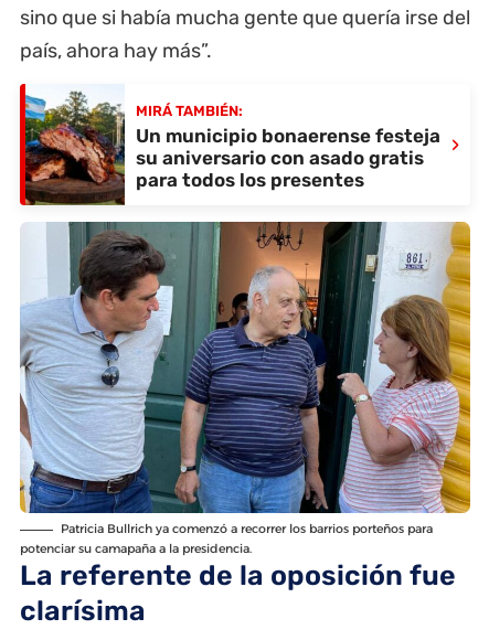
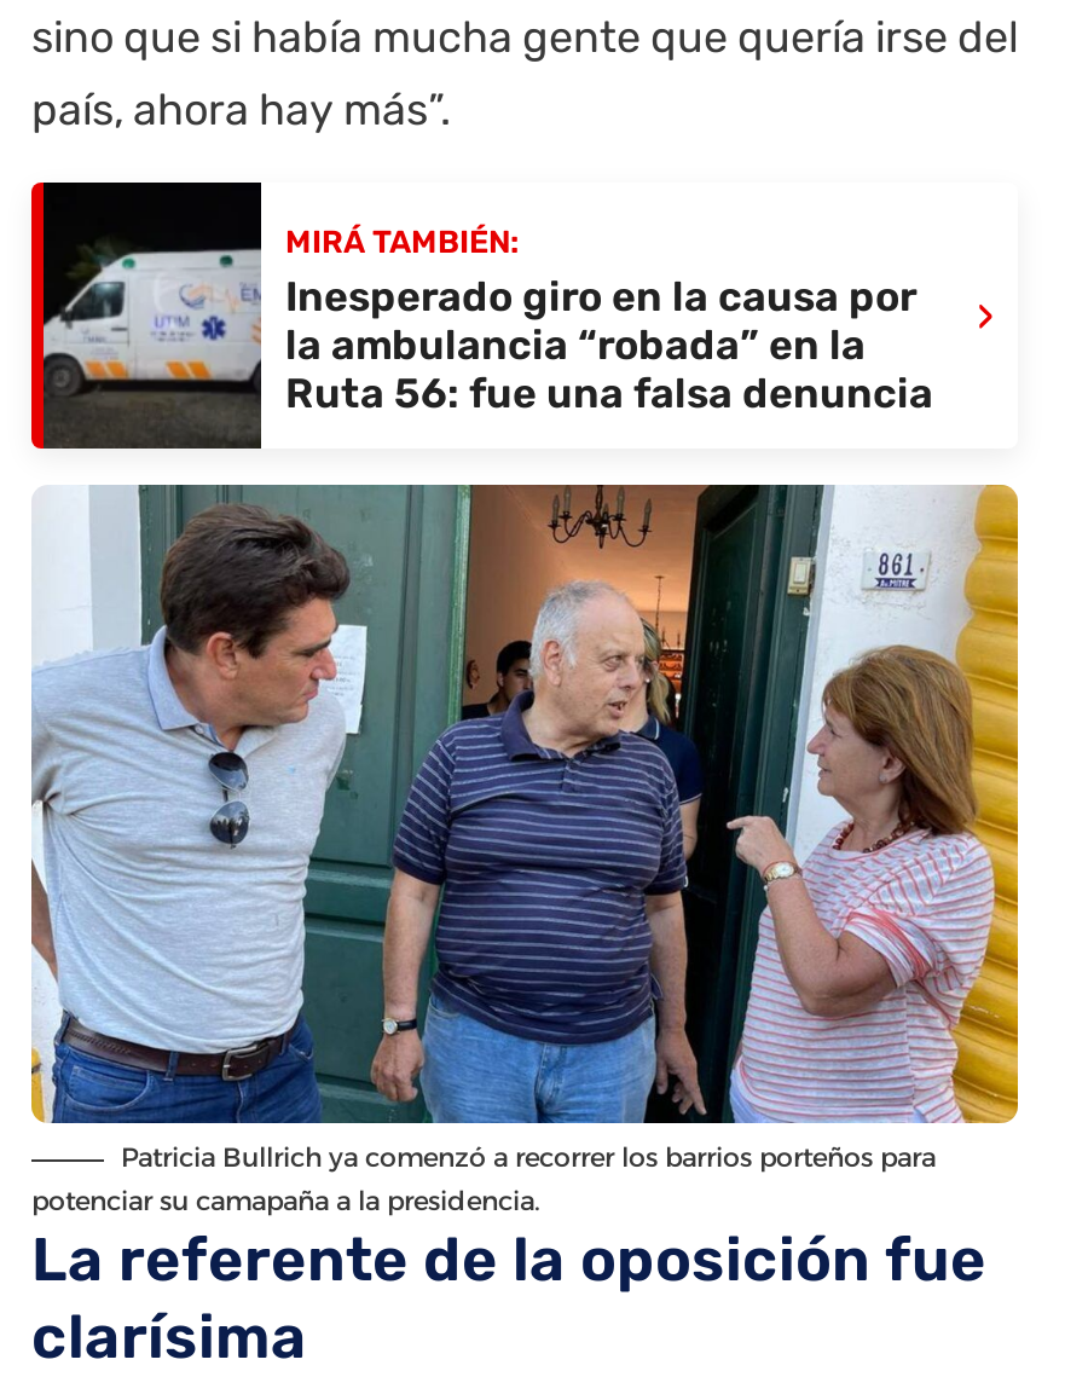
[24,84,440,205] [image] | Un municipio bonaerense festeja | su aniversario con asado gratis | para todos los presentes -> [41,180,933,449] [image] | Inesperado giro en la causa por | la ambulancia “robada” en la | Ruta 56: fue una falsa denuncia

